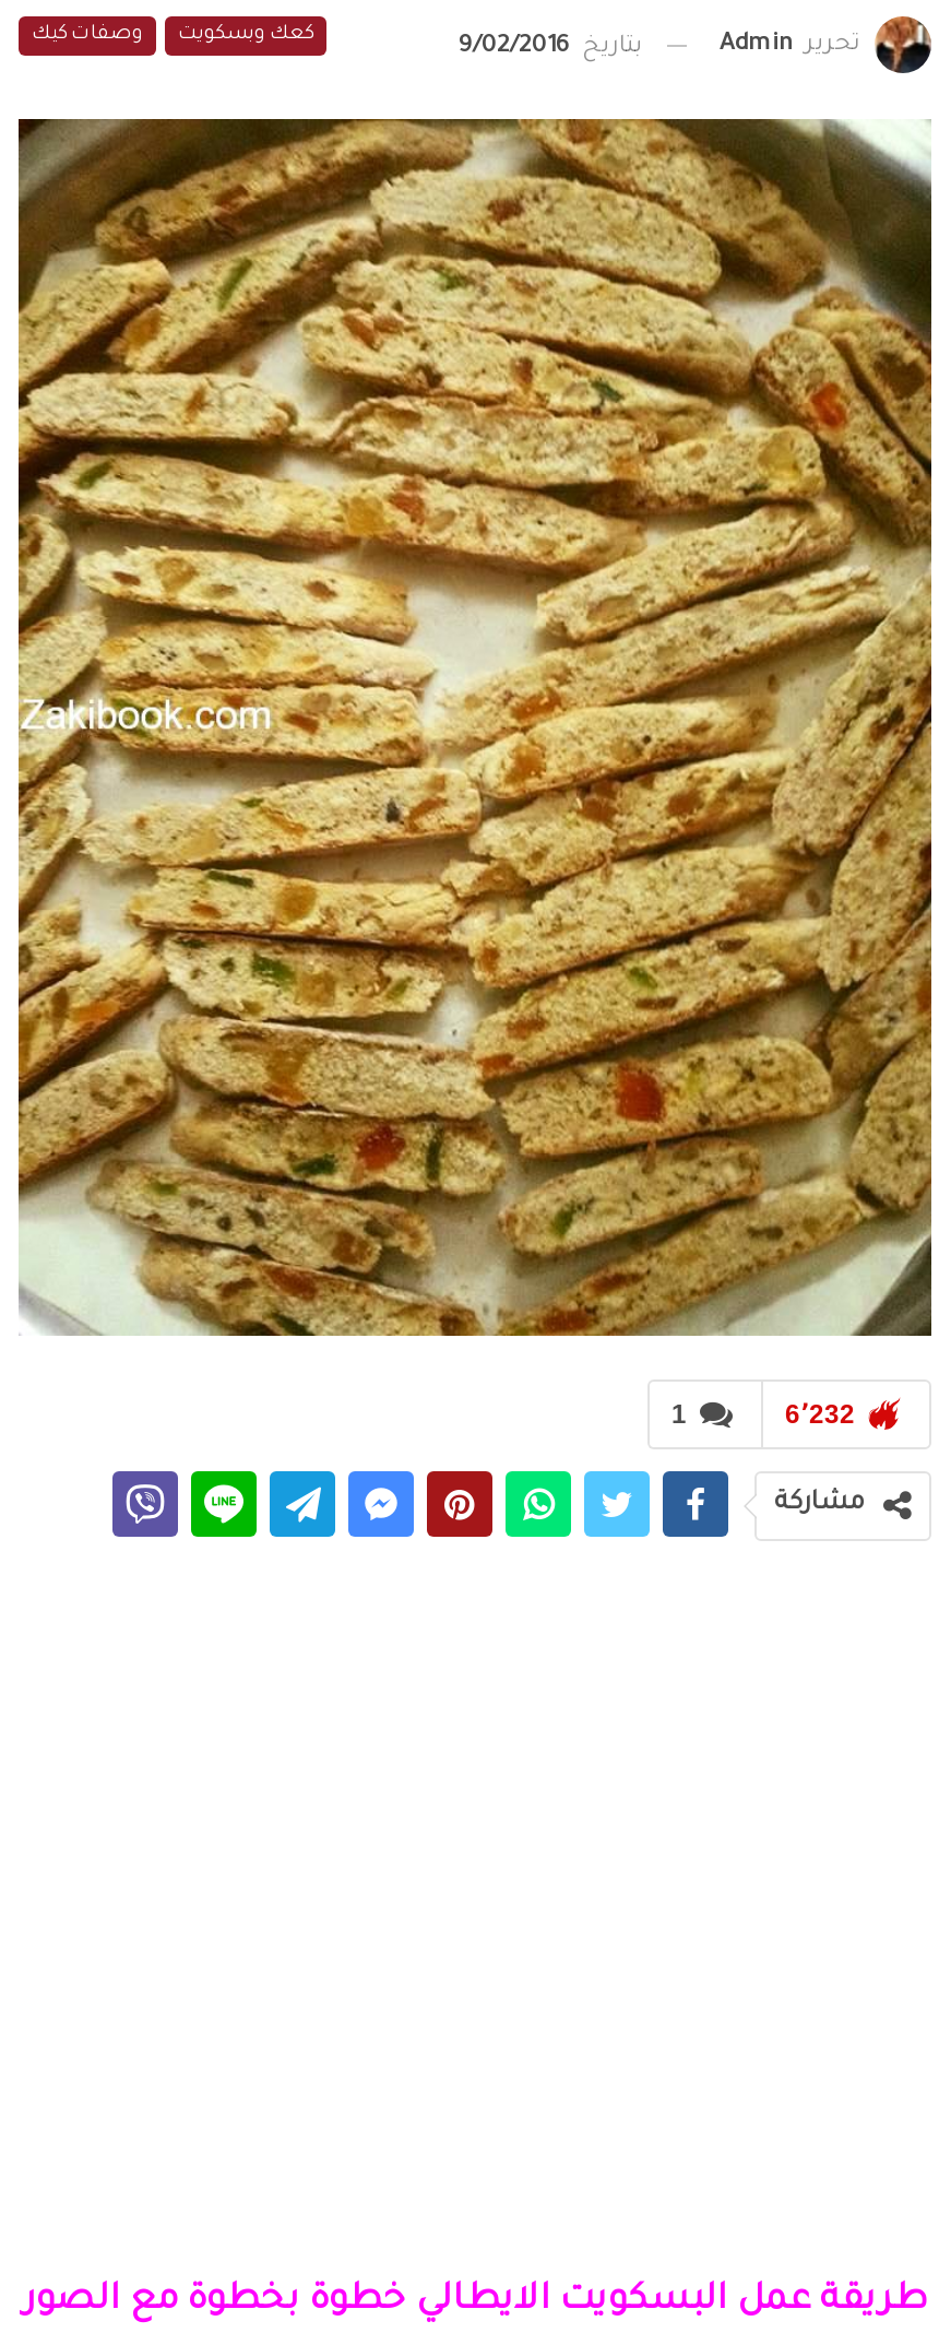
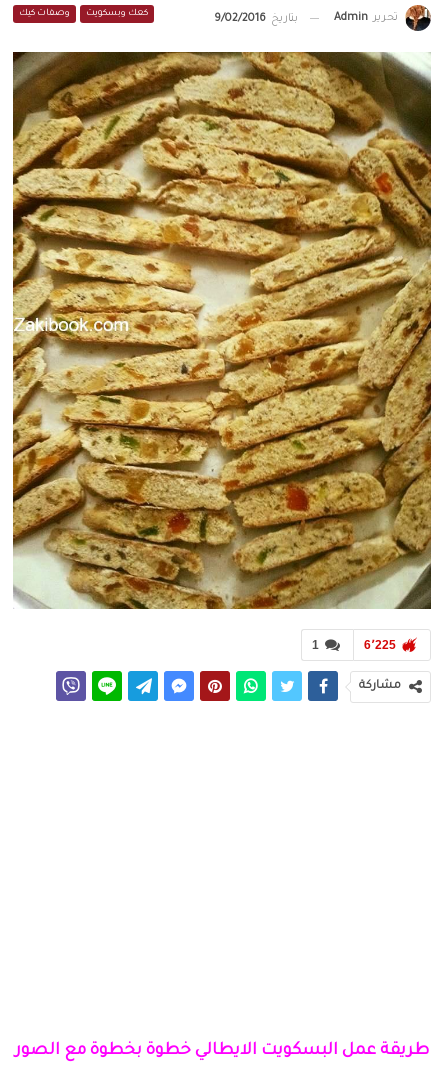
[785,1399,855,1430] 6٬232 -> [364,638,396,652] 6٬225

